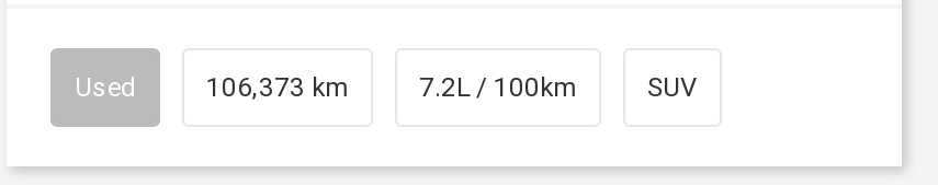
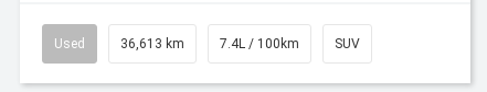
[206,72,349,103] 106,373 km -> [120,36,184,51] 36,613 km
[419,72,577,103] 7.2L / 100km -> [220,36,299,51] 7.4L / 100km

